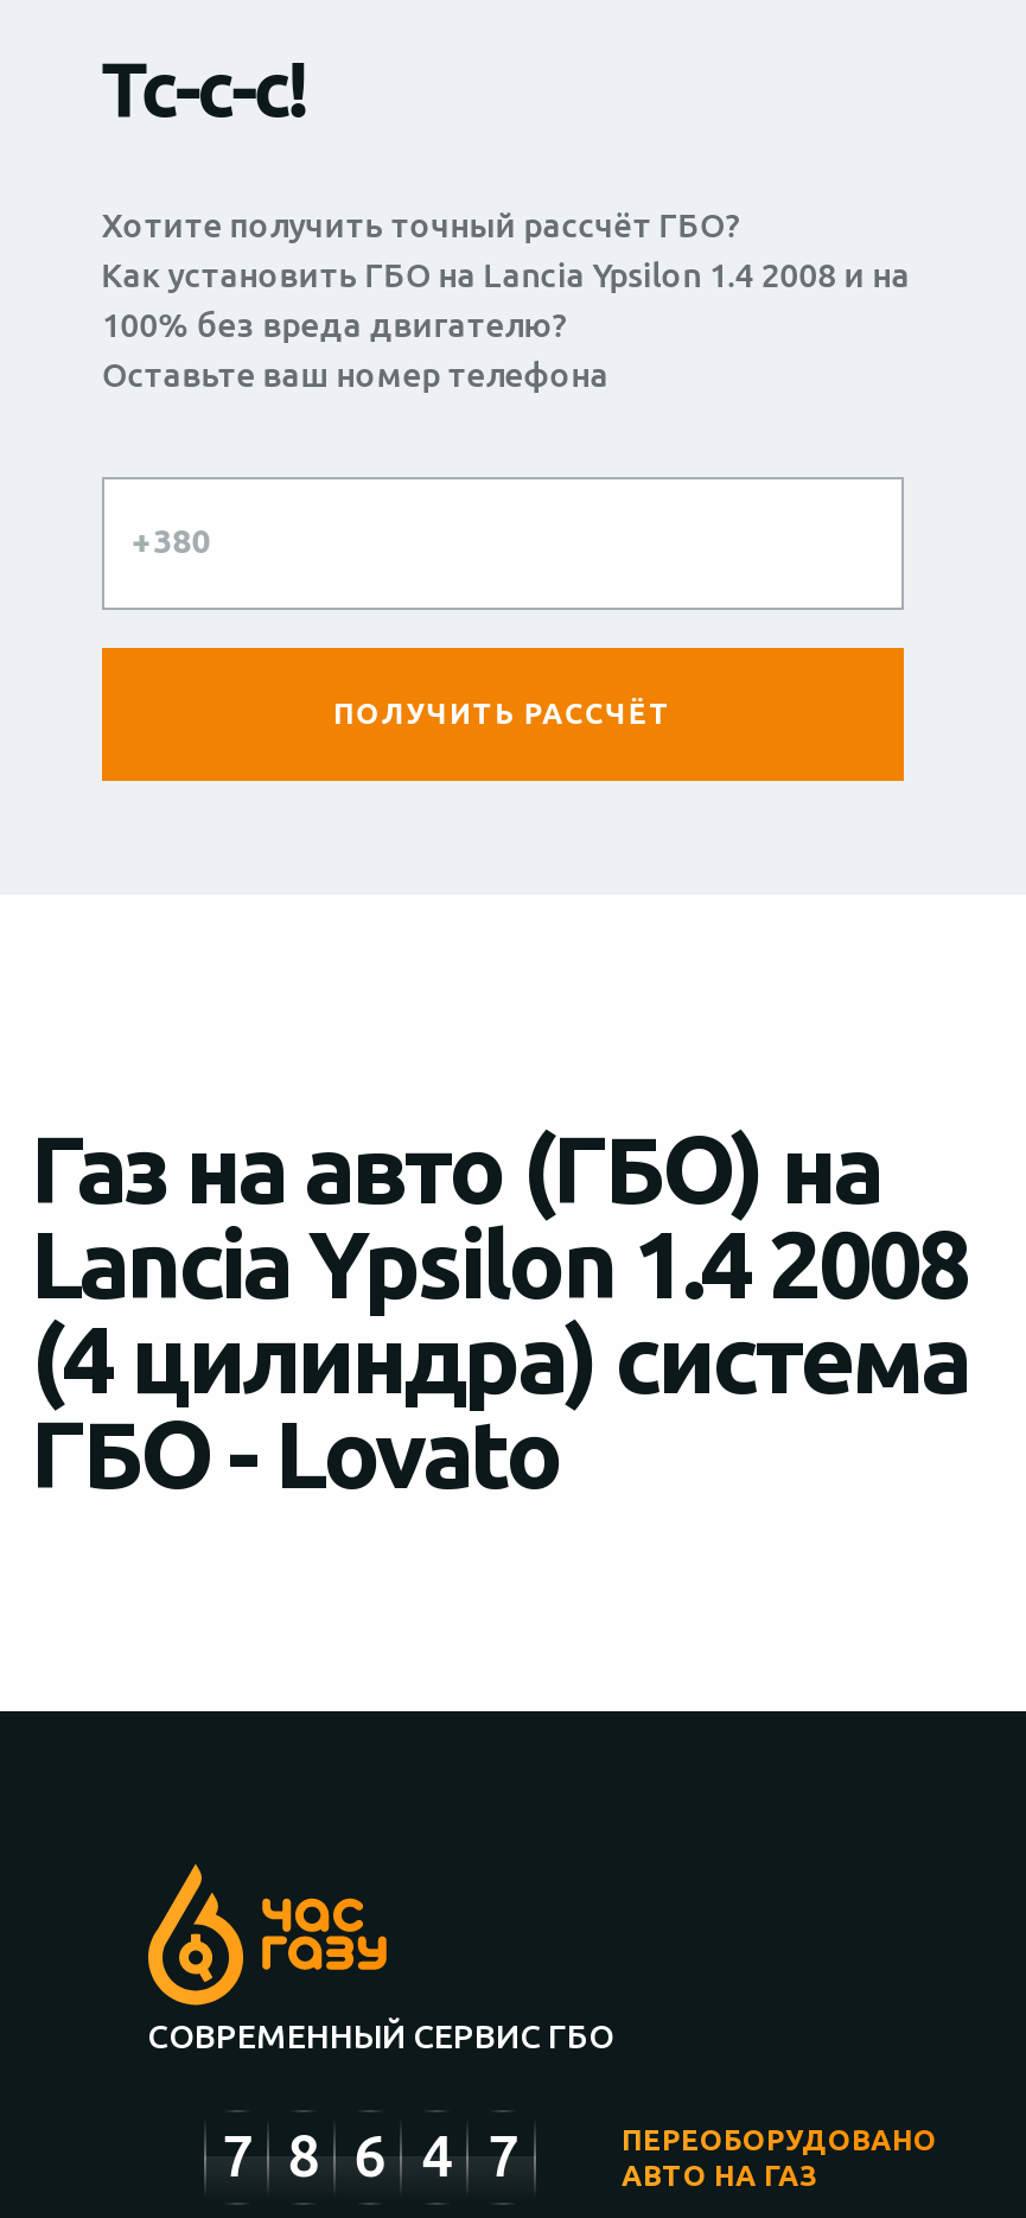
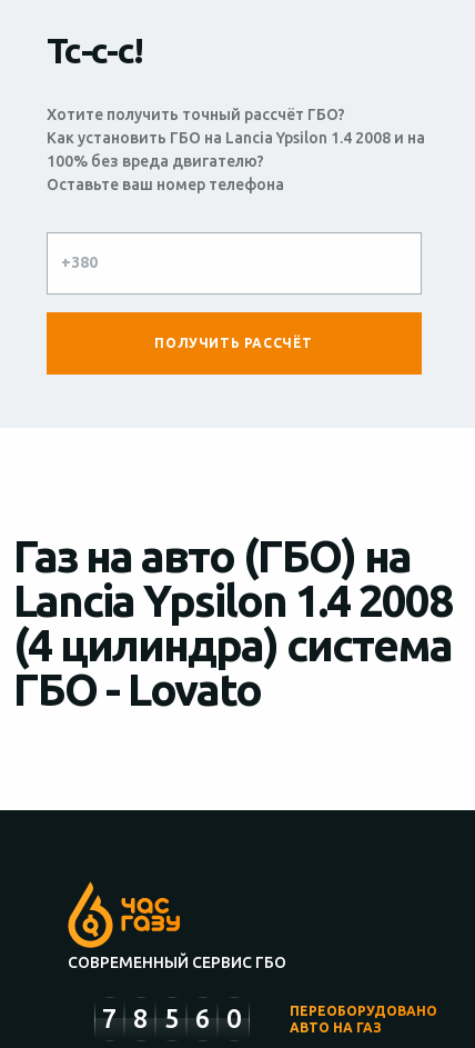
[222,2124,519,2188] 7 8 6 4 7 -> [103,1004,241,1034] 7 8 5 6 0

